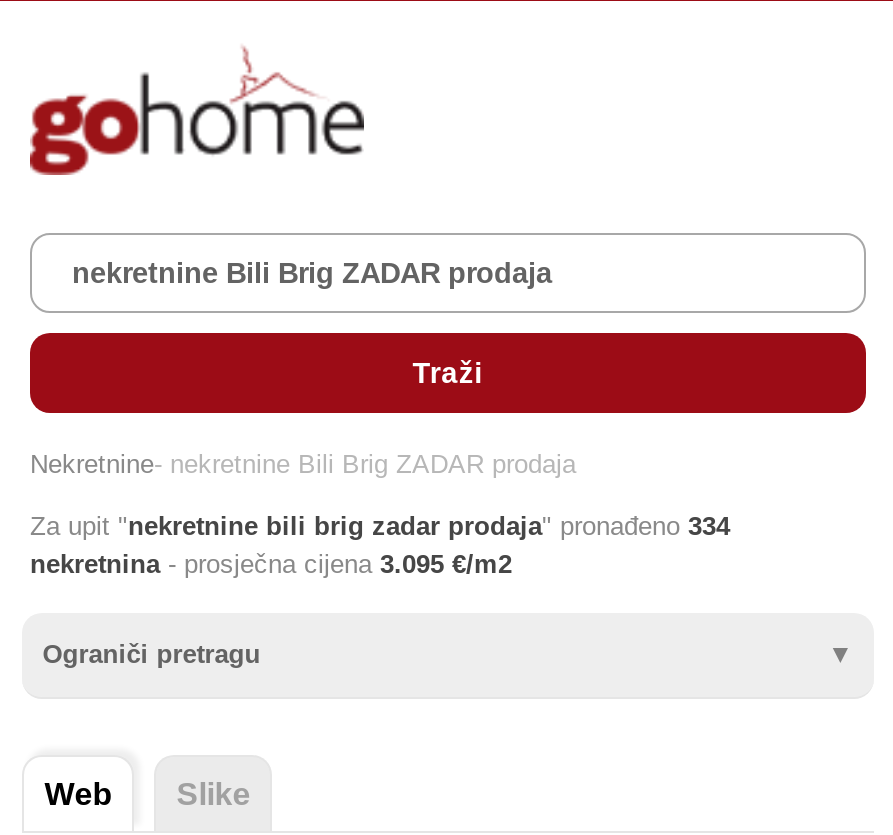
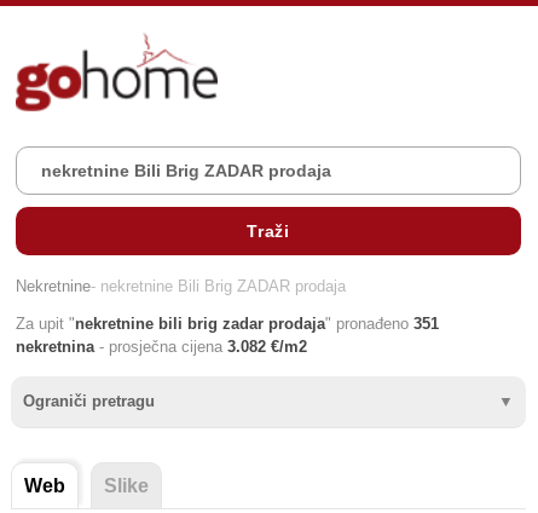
[30,511,730,541] Za upit "nekretnine bili brig zadar prodaja" pronađeno 334 -> [16,315,439,333] Za upit "nekretnine bili brig zadar prodaja" pronađeno 351
[30,549,512,579] nekretnina - prosječna cijena 3.095 €/m2 -> [16,338,307,356] nekretnina - prosječna cijena 3.082 €/m2

